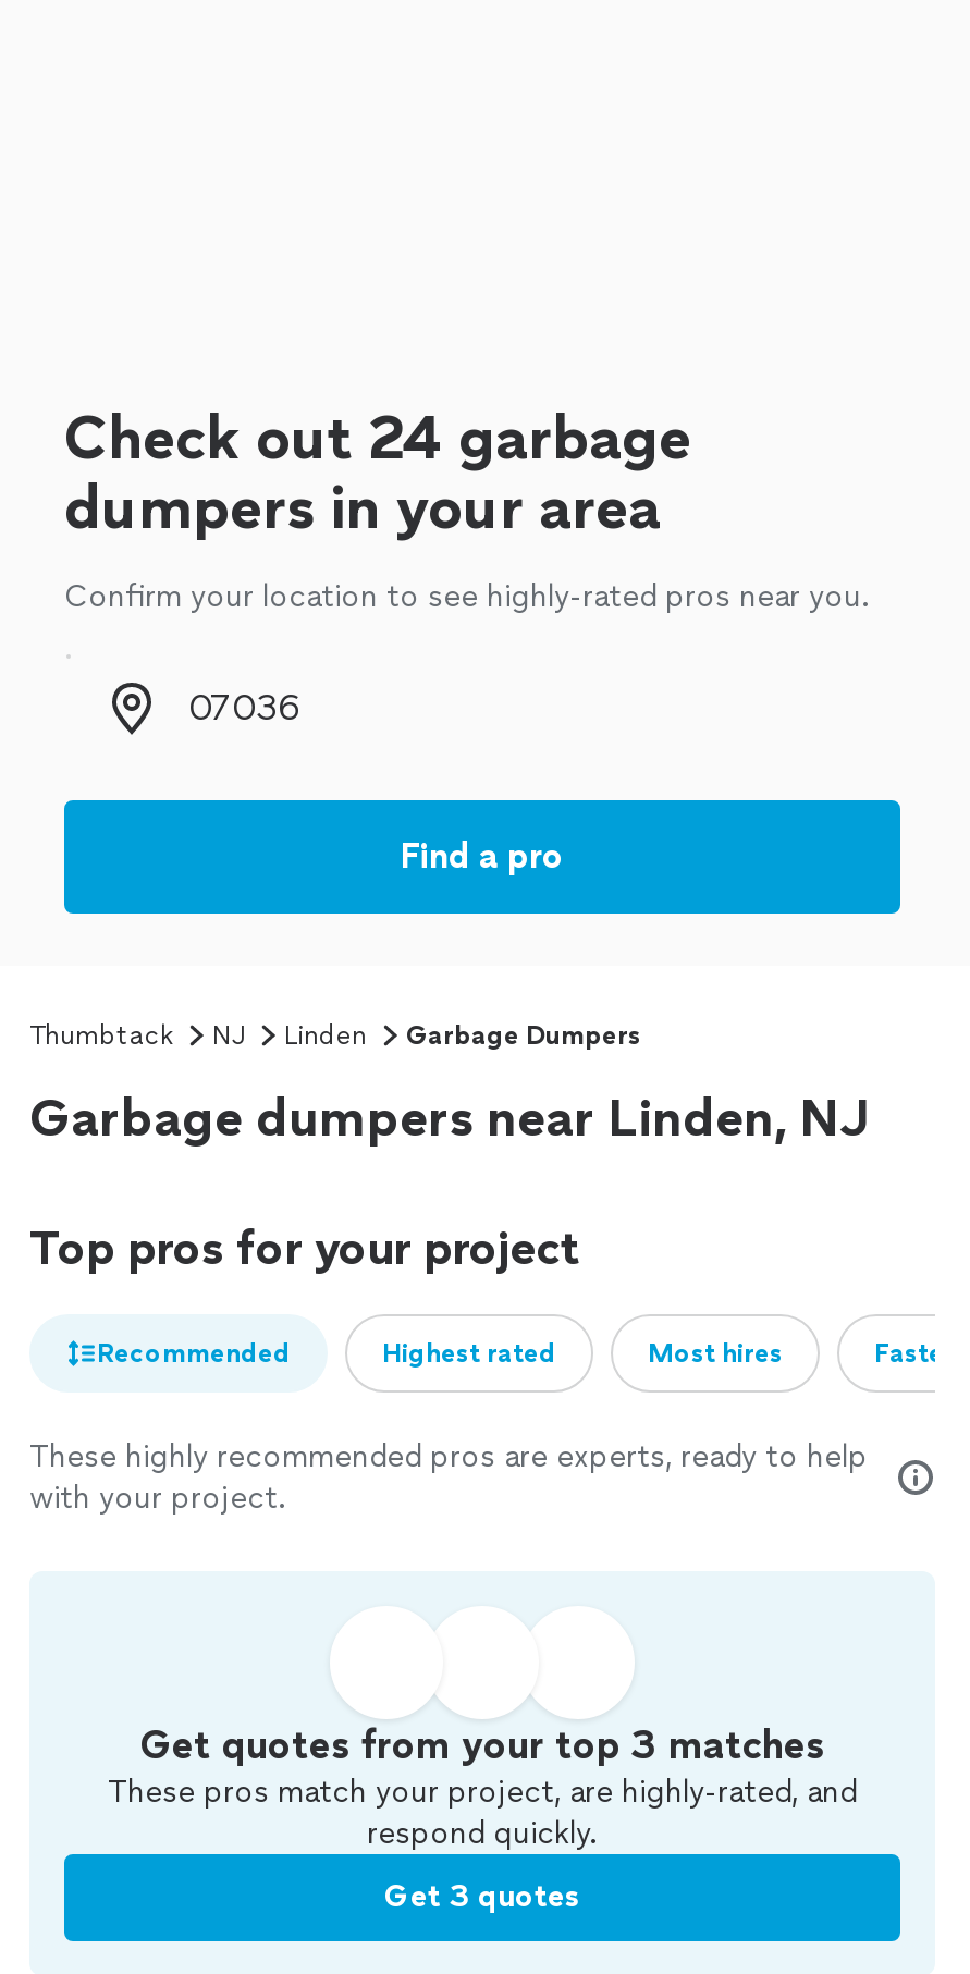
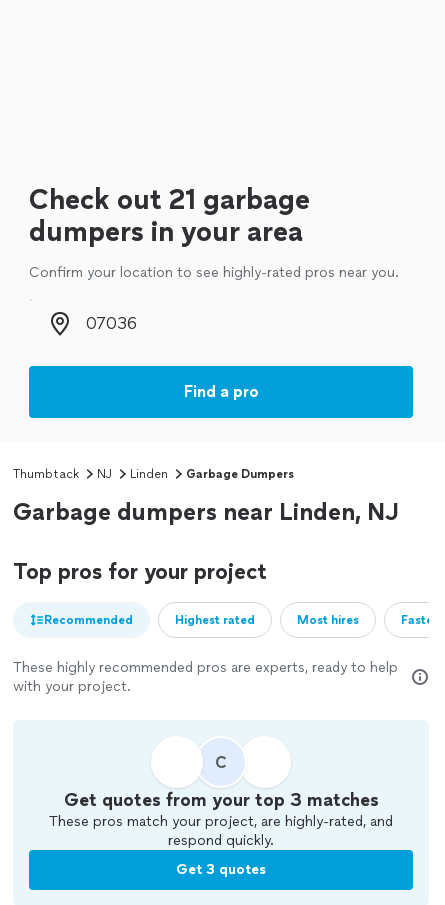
[64,400,691,474] Check out 24 garbage -> [29,182,310,216] Check out 21 garbage
none -> [215,752,227,771] C

